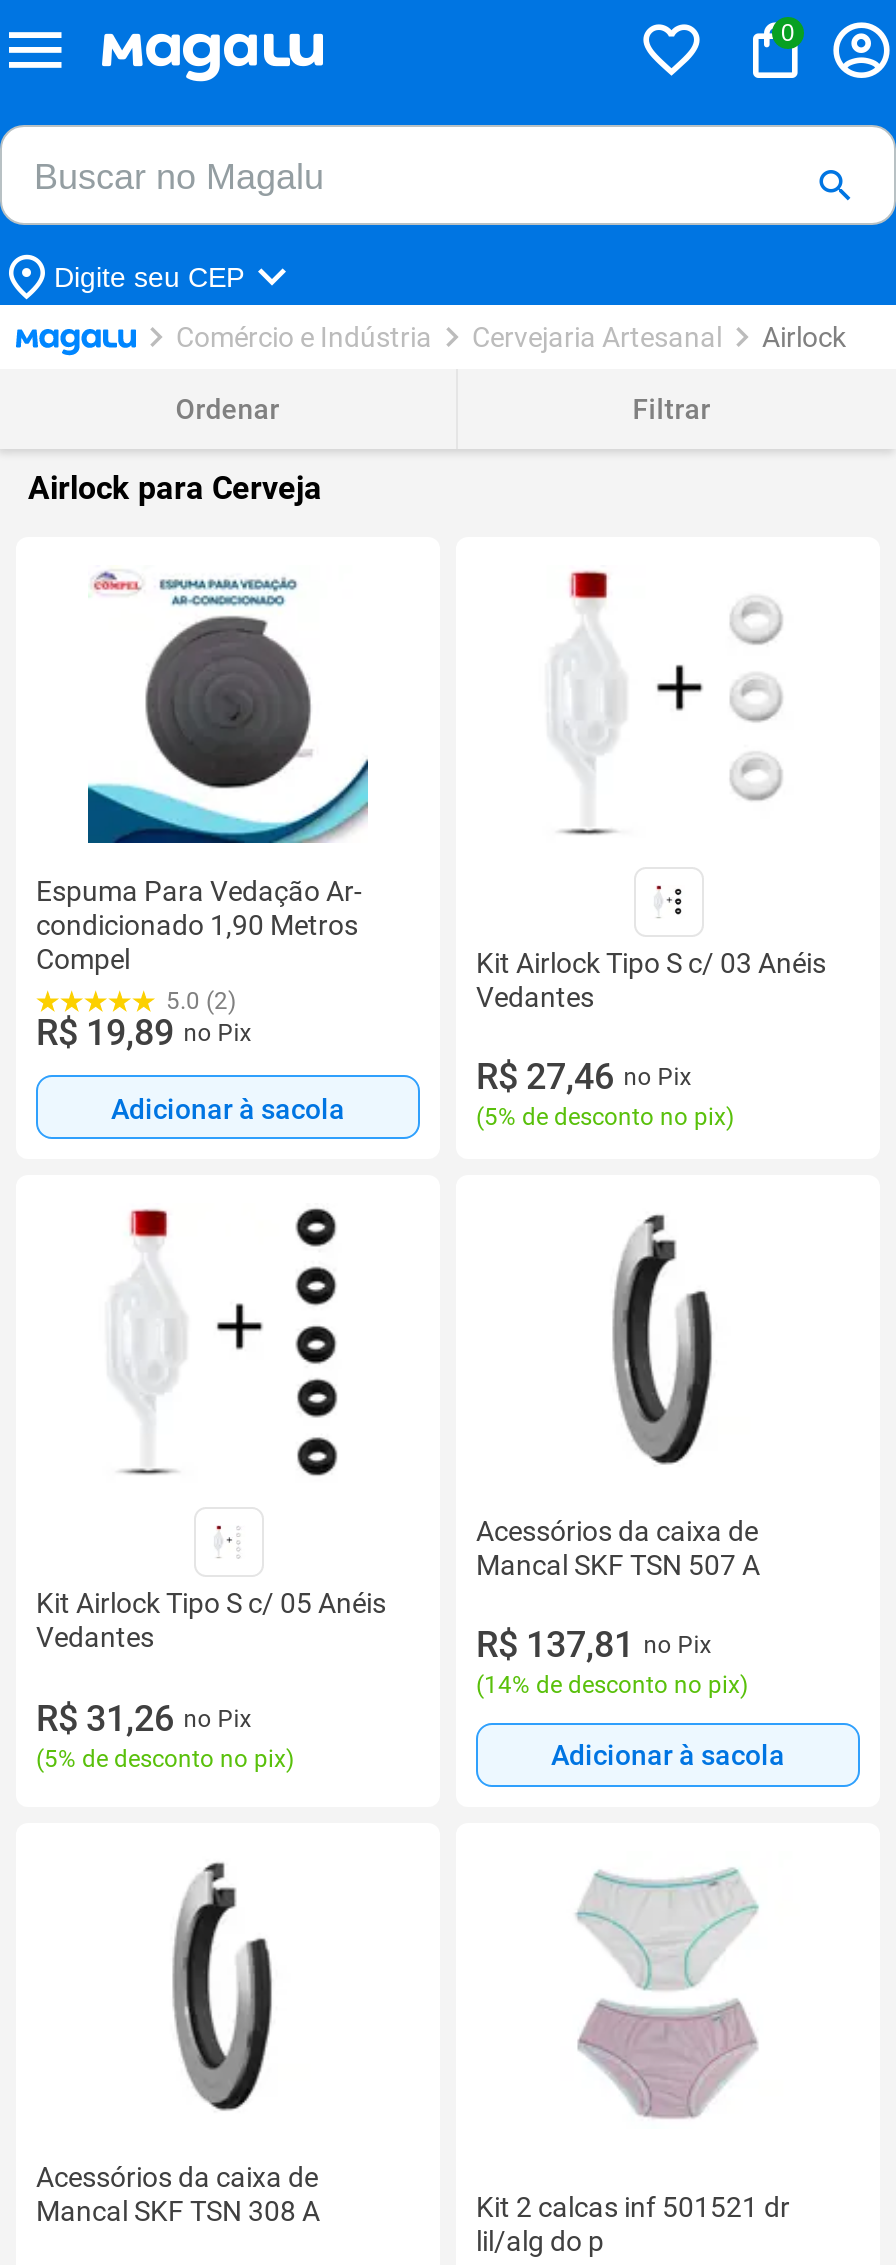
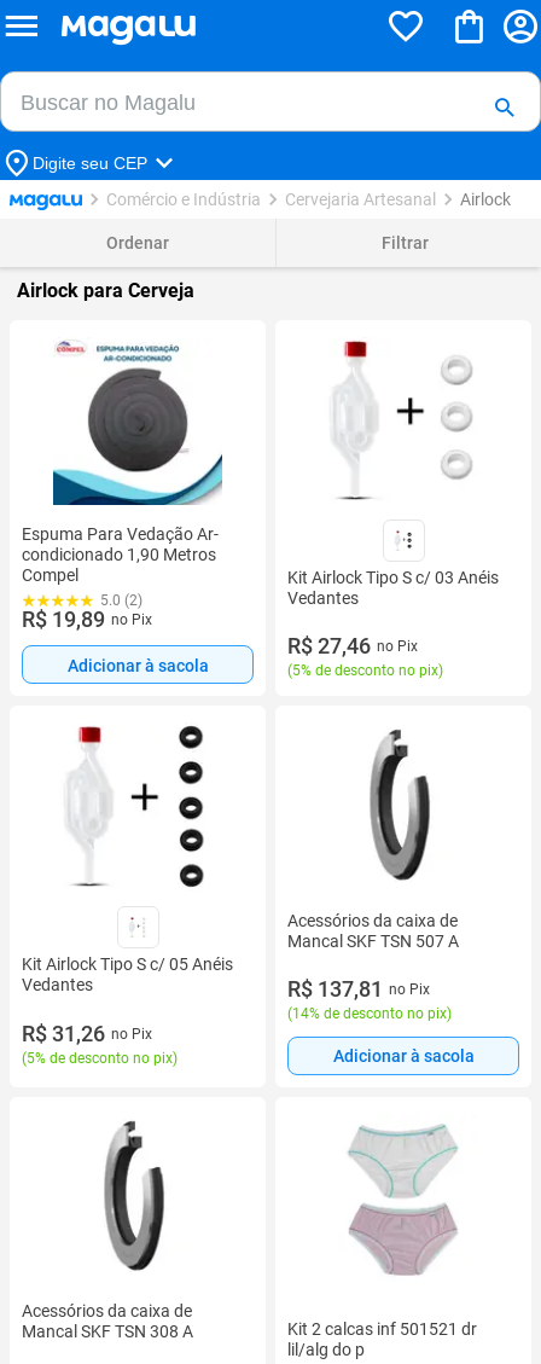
[781,19,795,47] 0 -> none

